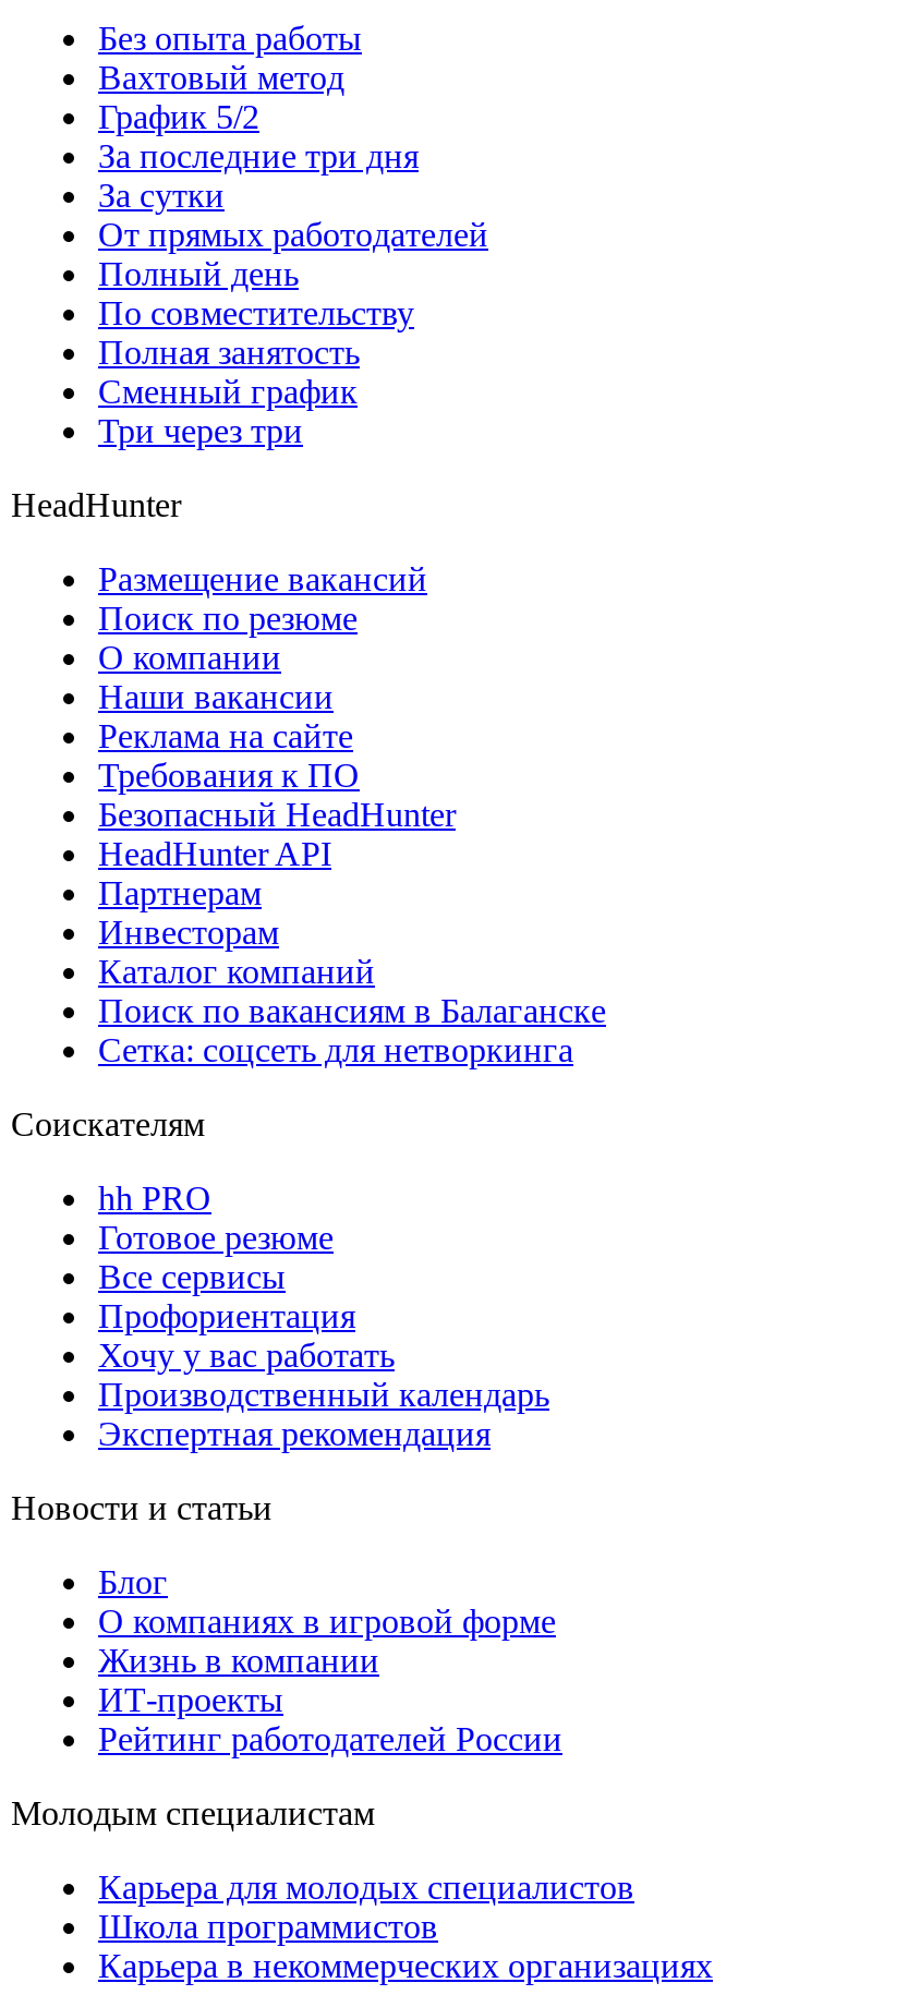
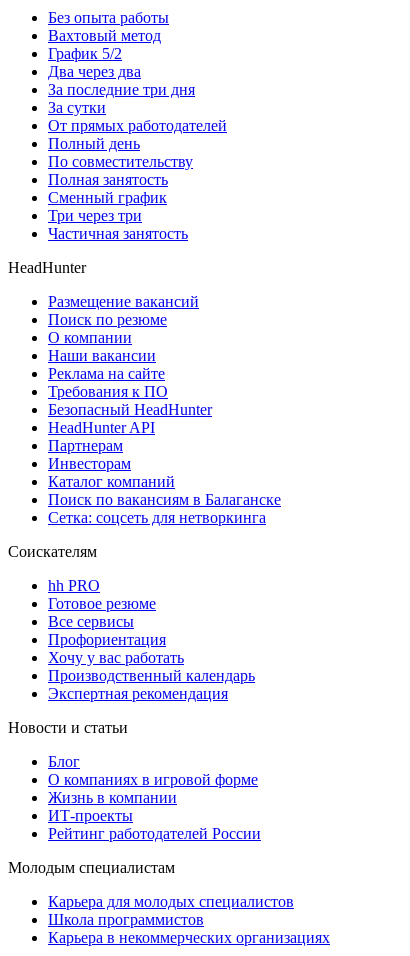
none -> [48,63,141,80] Два через два
none -> [48,225,188,242] Частичная занятость

